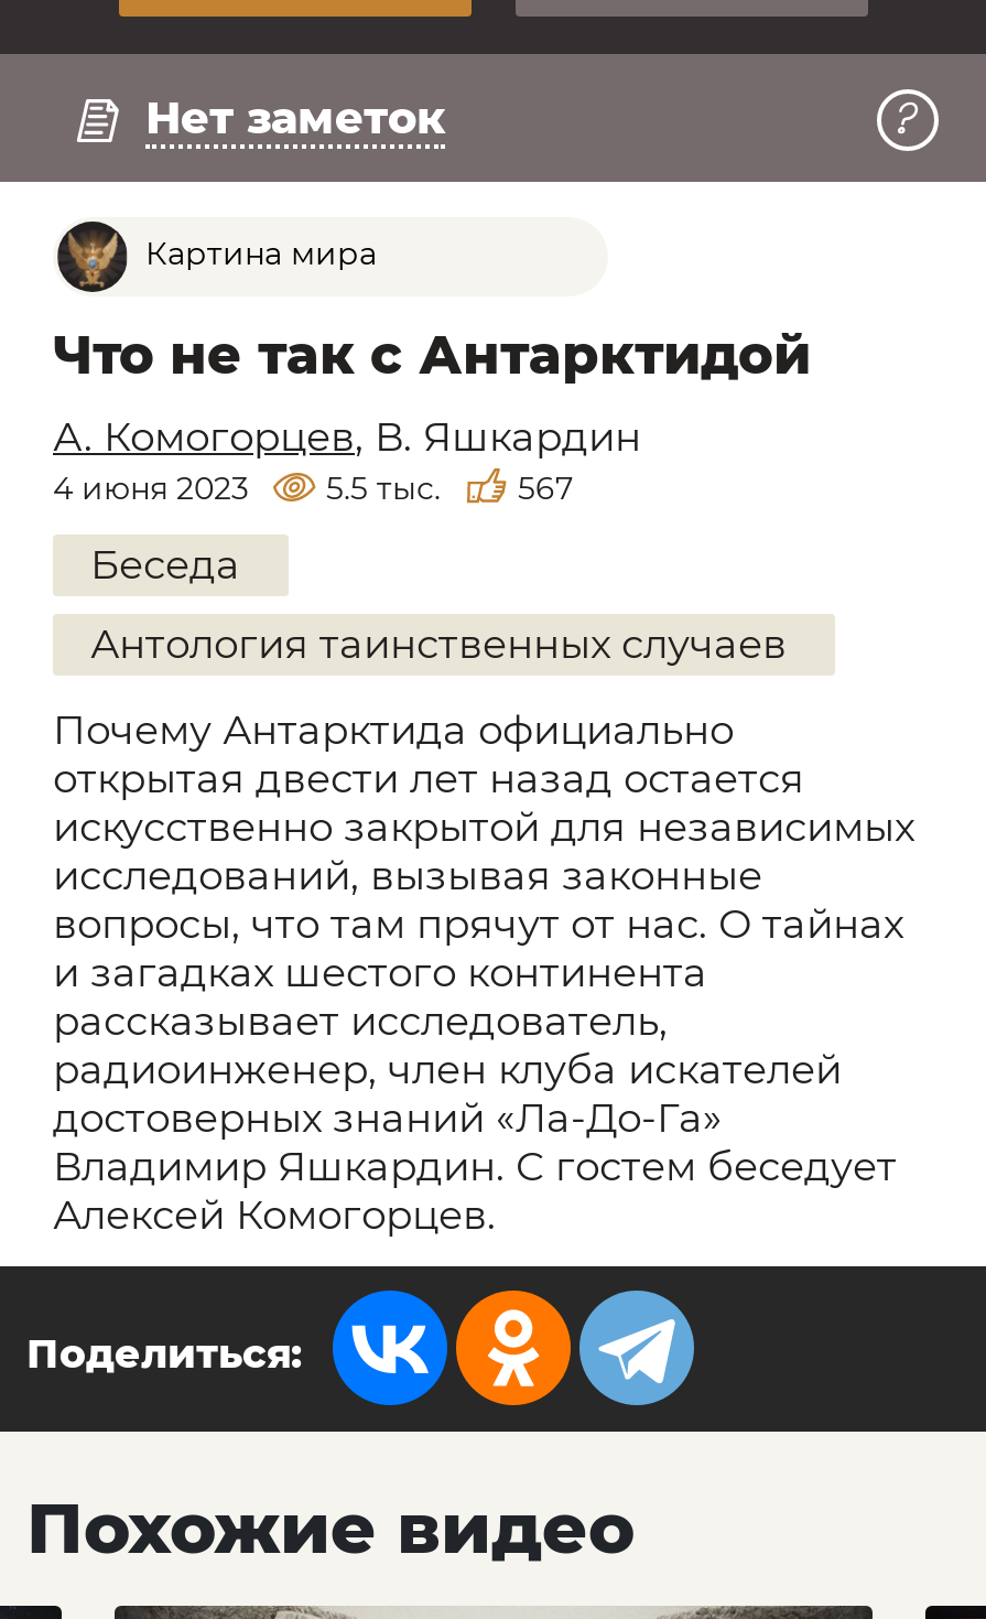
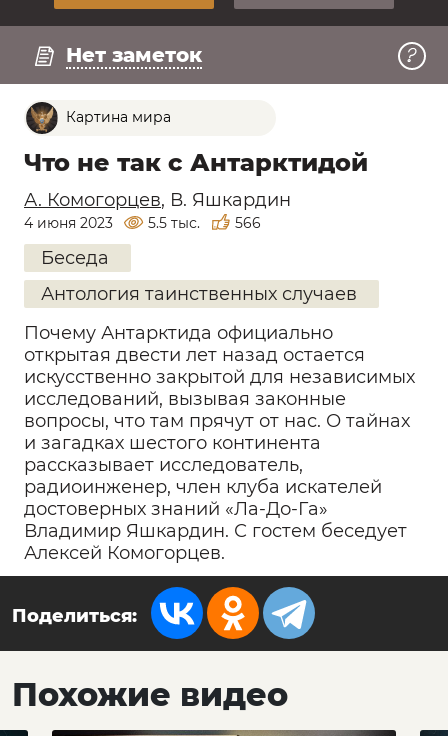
[53,468,573,508] 4 июня 2023 5.5 тыс. 567 -> [24,214,261,232] 4 июня 2023 5.5 тыс. 566

